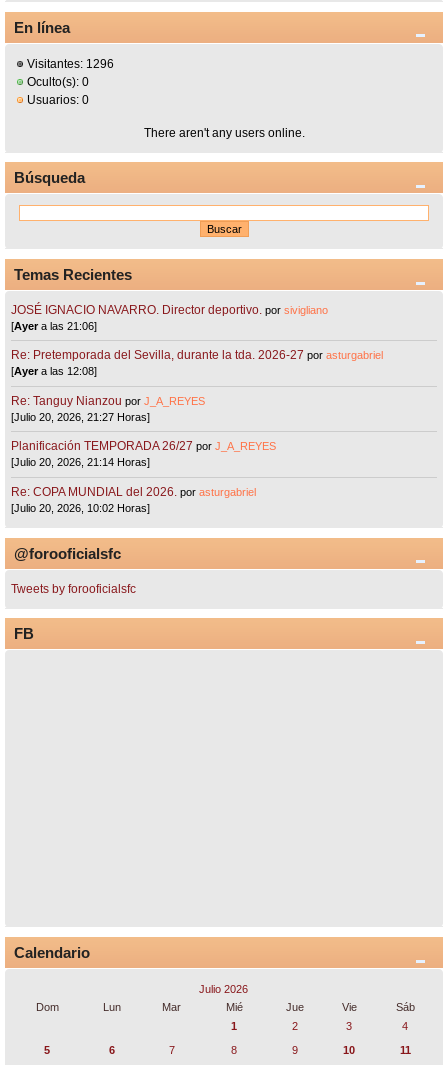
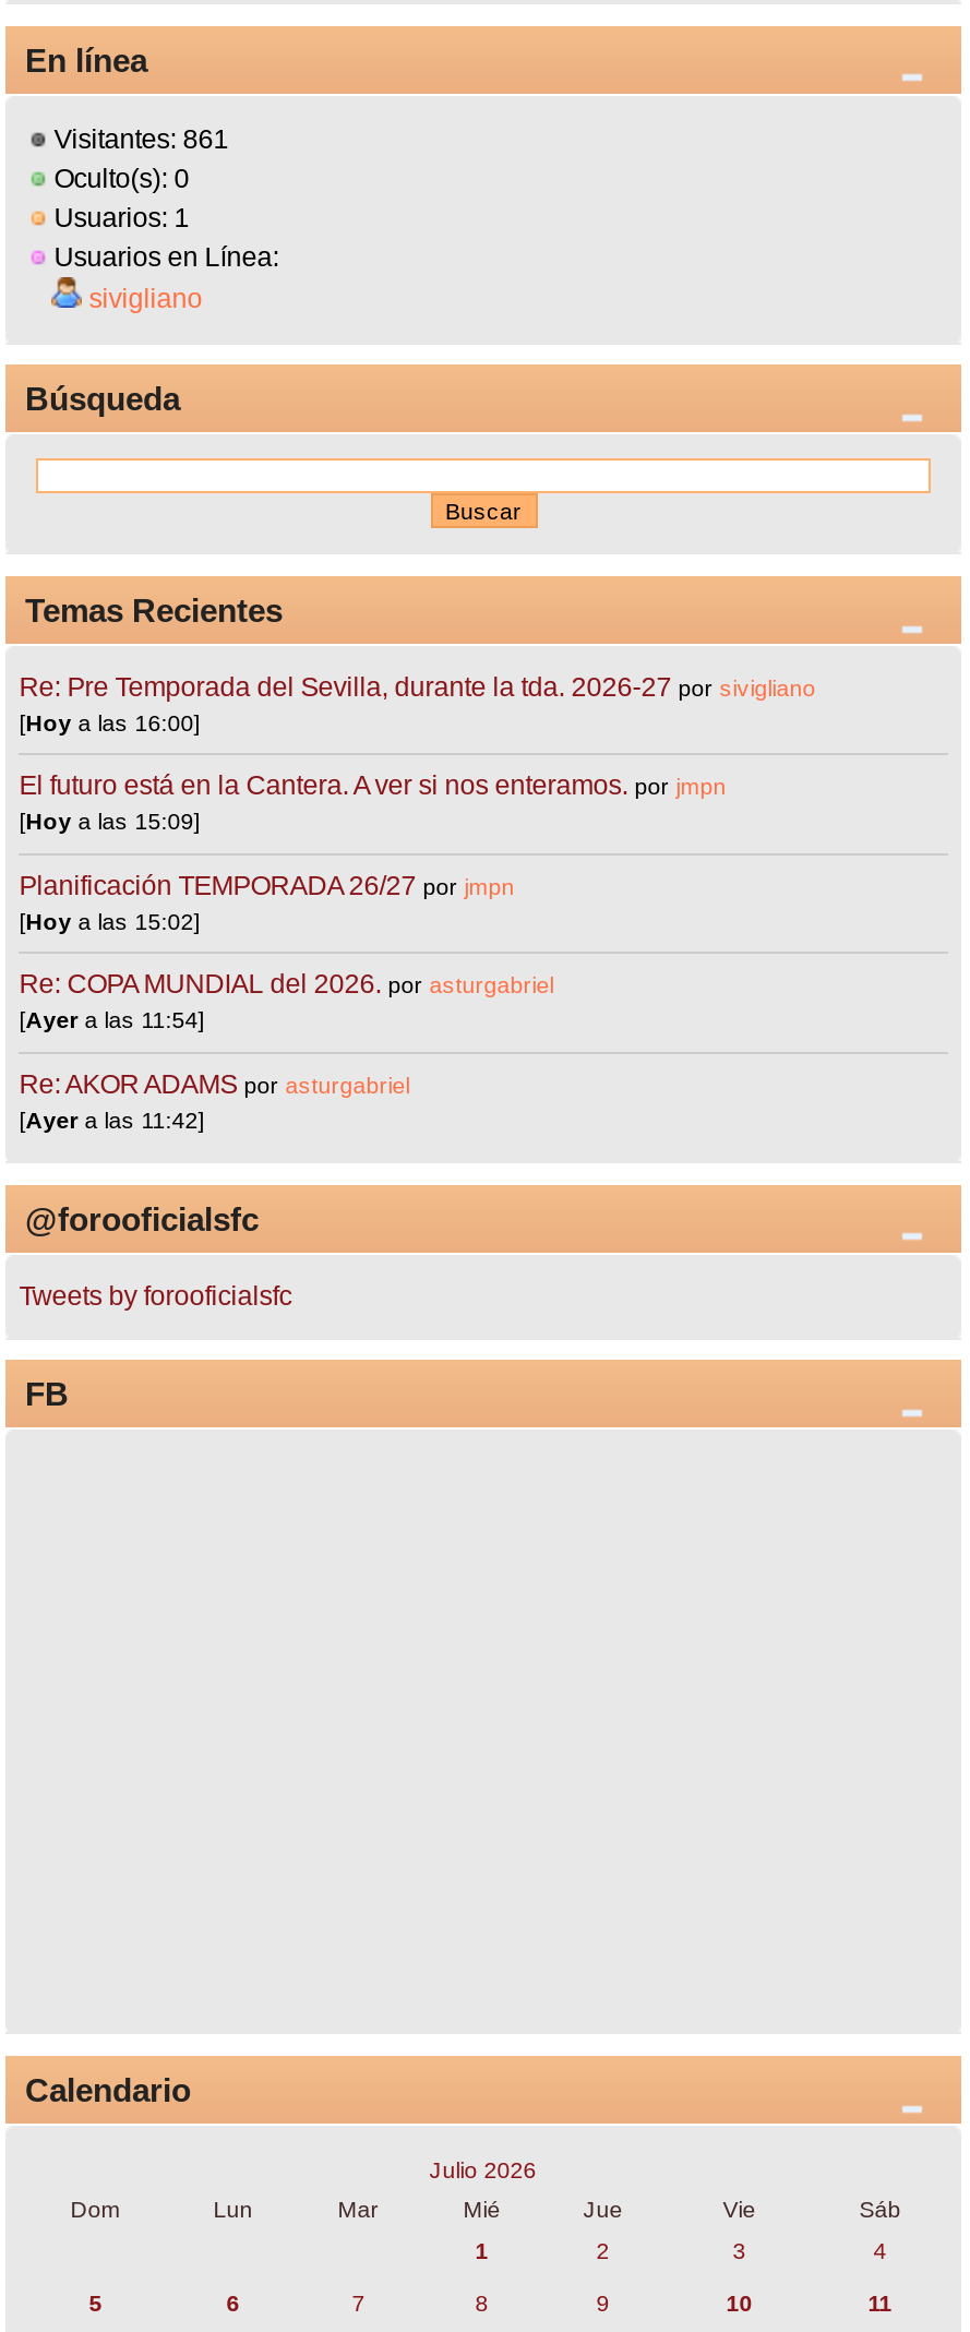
[24,56,114,70] Visitantes: 1296 -> [47,123,228,154] Visitantes: 861
[24,92,304,139] Usuarios: 0 | There aren't any users online. -> [47,202,279,313] Usuarios: 1 | Usuarios en Línea: | sivigliano
[11,303,383,468] JOSÉ IGNACIO NAVARRO. Director deportivo. por sivigliano | [Ayer a las 21:06] | Re: Pretemporada del Sevilla, durante la tda. 2026-27 por asturgabriel | [Ayer a las 12:08] | Re: Tanguy Nianzou por J_A_REYES | [Julio 20, 2026, 21:27 Horas] | Planificación TEMPORADA 26/27 por J_A_REYES | [Julio 20, 2026, 21:14 Horas] -> [19,672,815,934] Re: Pre Temporada del Sevilla, durante la tda. 2026-27 por sivigliano | [Hoy a las 16:00] | El futuro está en la Cantera. A ver si nos enteramos. por jmpn | [Hoy a las 15:09] | Planificación TEMPORADA 26/27 por jmpn | [Hoy a las 15:02]
moved [11,485,256,499] -> [19,970,554,1000]: Re: COPA MUNDIAL del 2026. por asturgabriel
[11,502,150,514] [Julio 20, 2026, 10:02 Horas] -> [19,1007,410,1132] [Ayer a las 11:54] | Re: AKOR ADAMS por asturgabriel | [Ayer a las 11:42]

